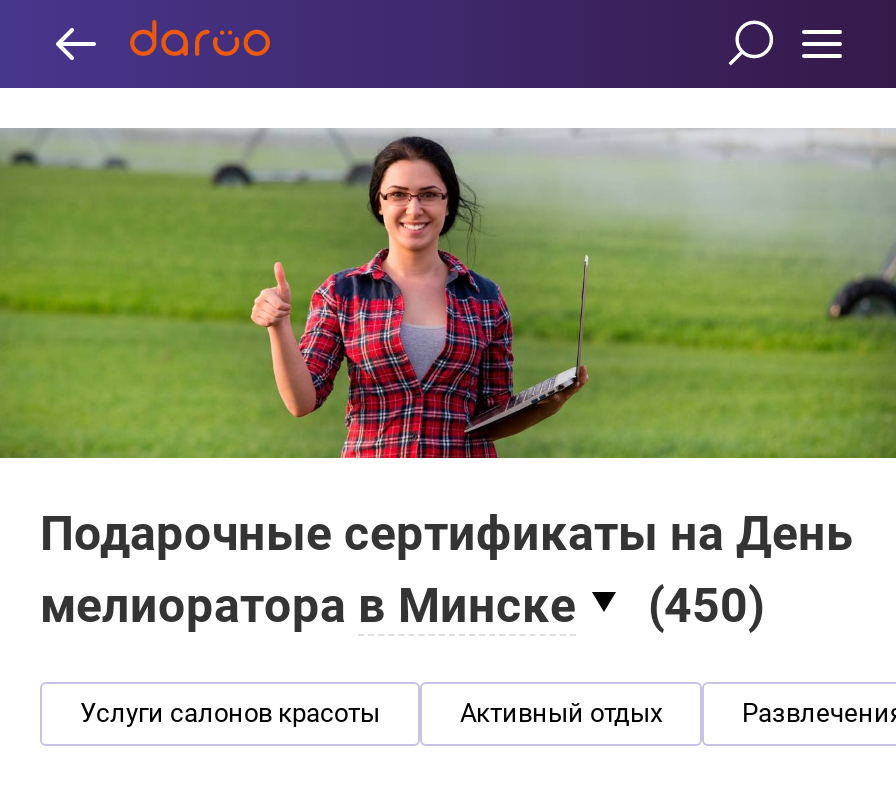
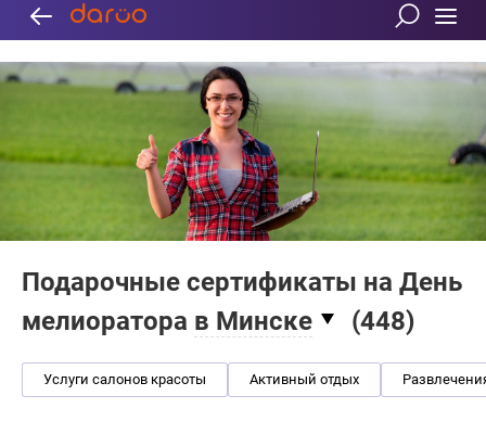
[40,577,764,633] мелиоратора в Минске (450) -> [22,306,414,336] мелиоратора в Минске (448)

